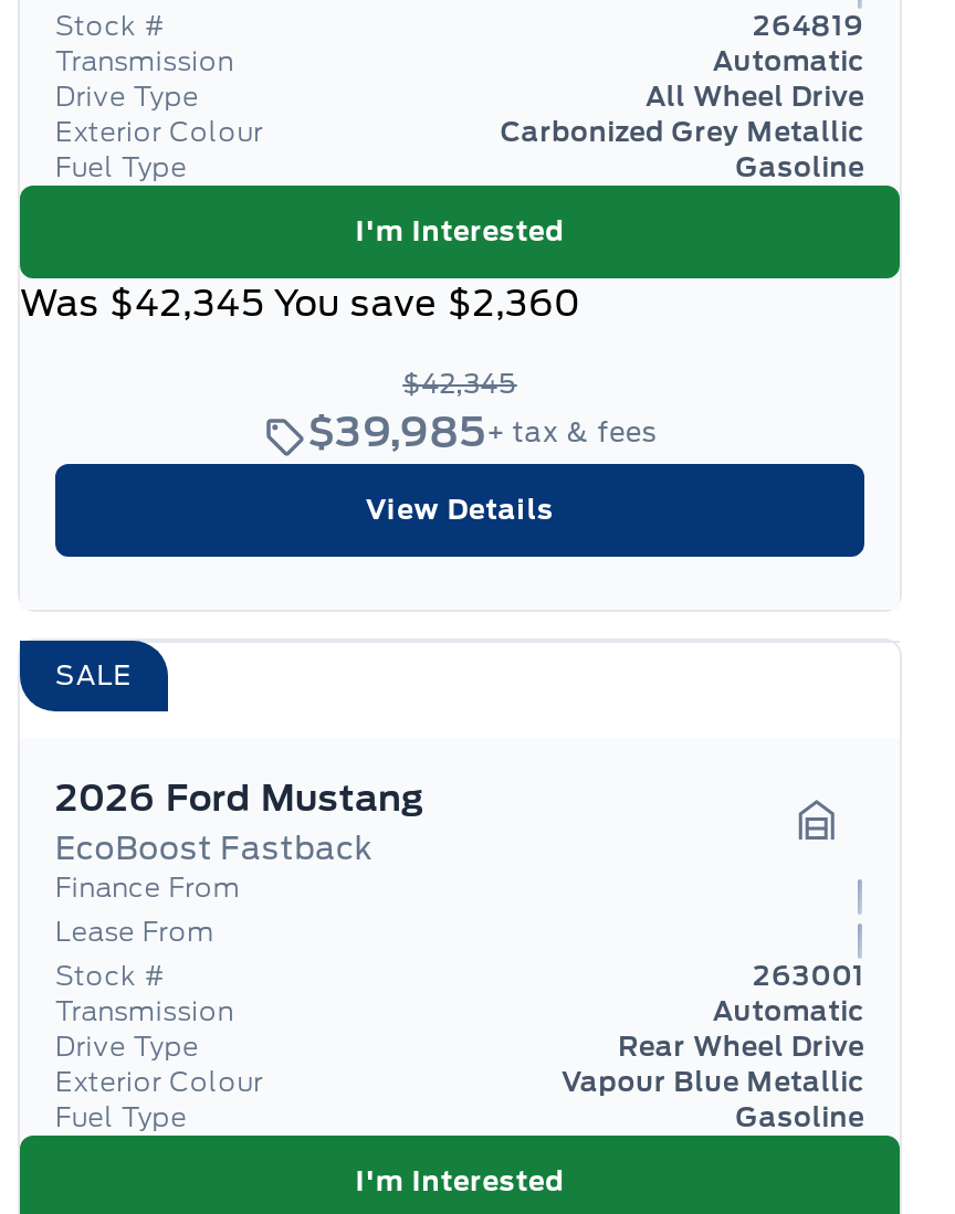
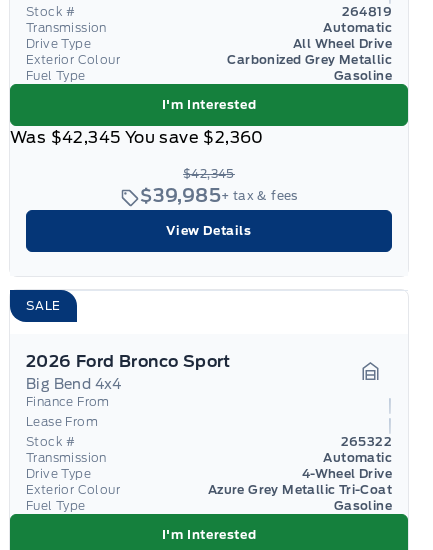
[55,778,424,866] 2026 Ford Mustang | EcoBoost Fastback -> [26,352,231,392] 2026 Ford Bronco Sport | Big Bend 4x4
[753,959,864,992] 263001 -> [341,434,392,449] 265322
[618,1030,864,1063] Rear Wheel Drive -> [302,466,392,481] 4-Wheel Drive
[562,1065,864,1098] Vapour Blue Metallic -> [208,482,392,497] Azure Grey Metallic Tri-Coat

